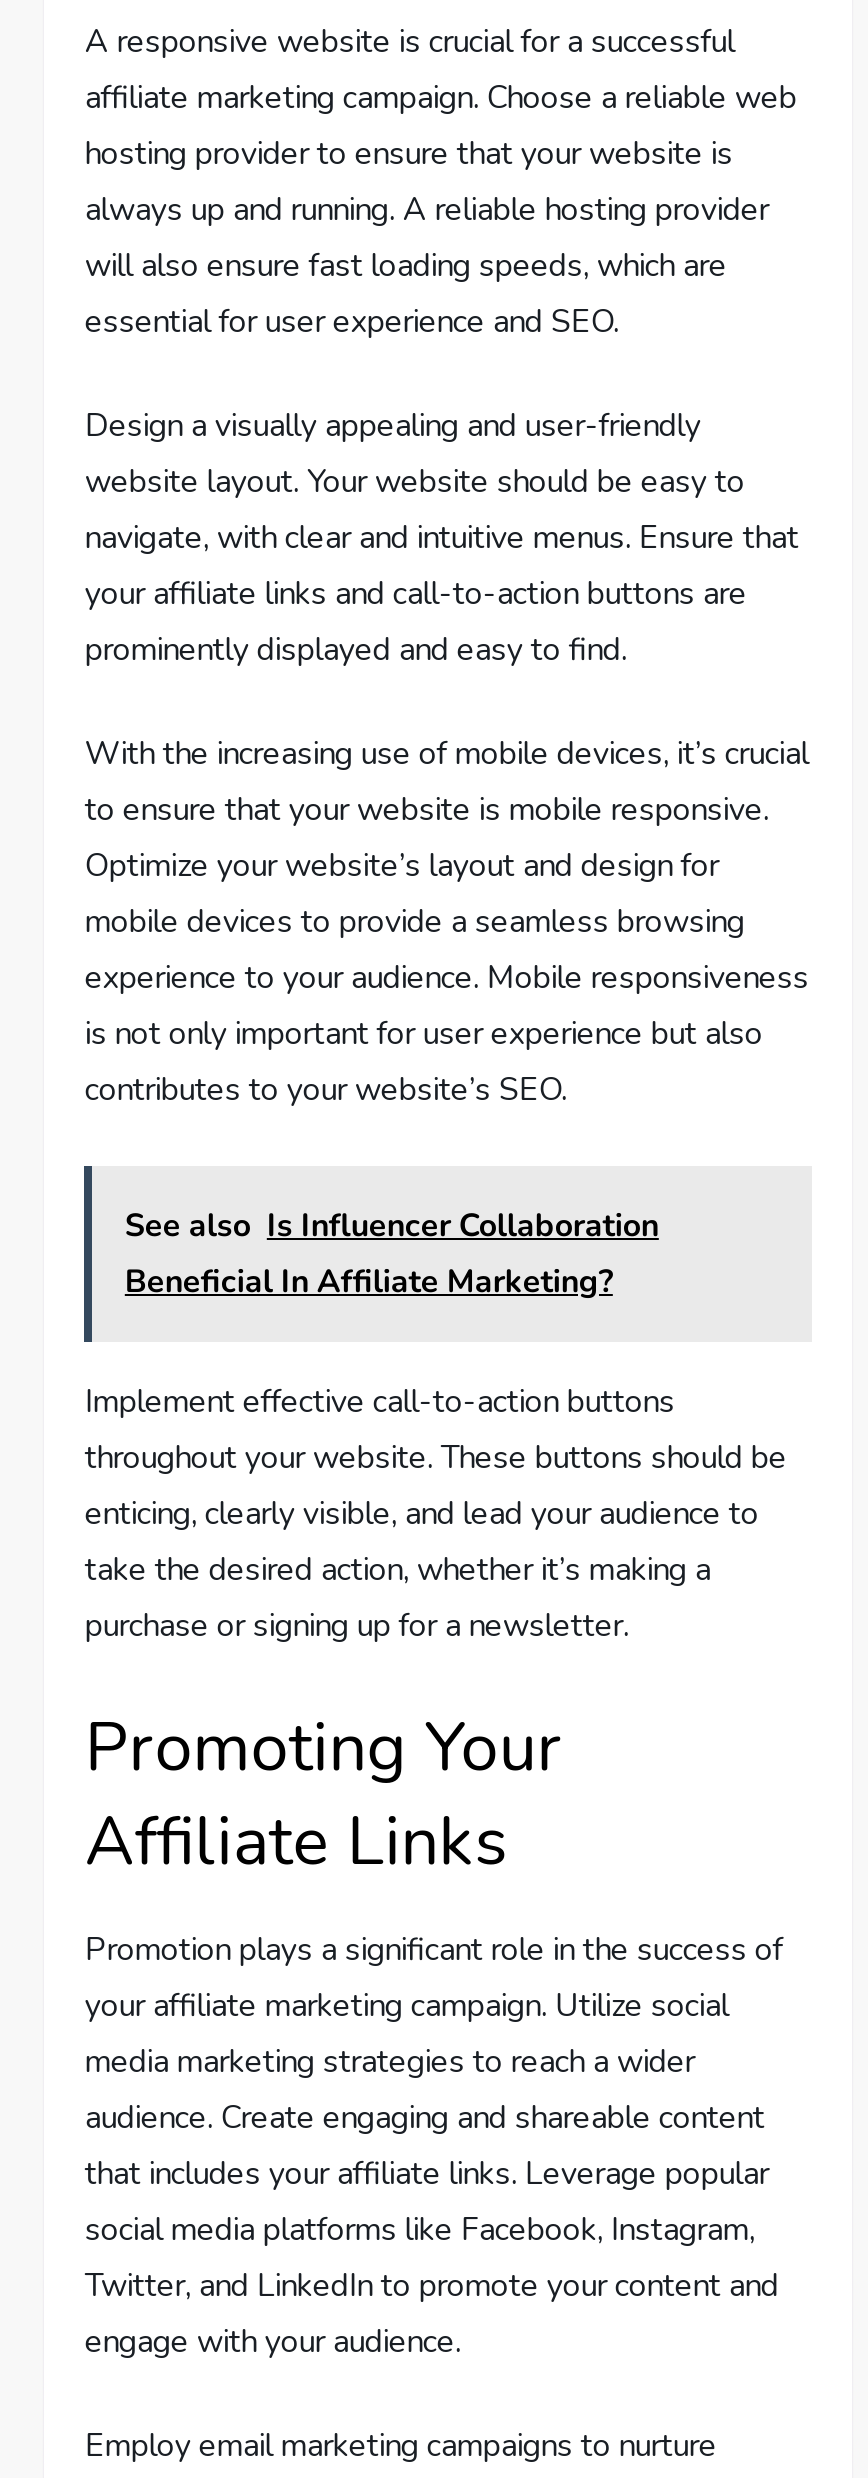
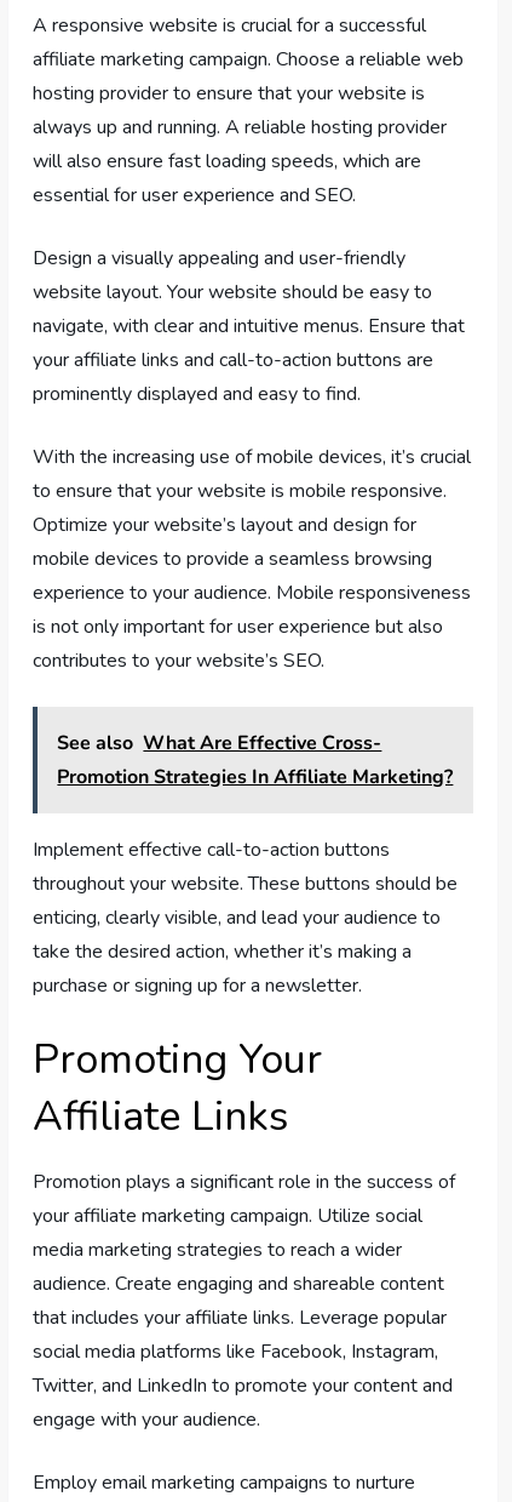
[125,1205,659,1305] See also Is Influencer Collaboration | Beneficial In Affiliate Marketing? -> [57,730,453,791] See also What Are Effective Cross- | Promotion Strategies In Affiliate Marketing?

